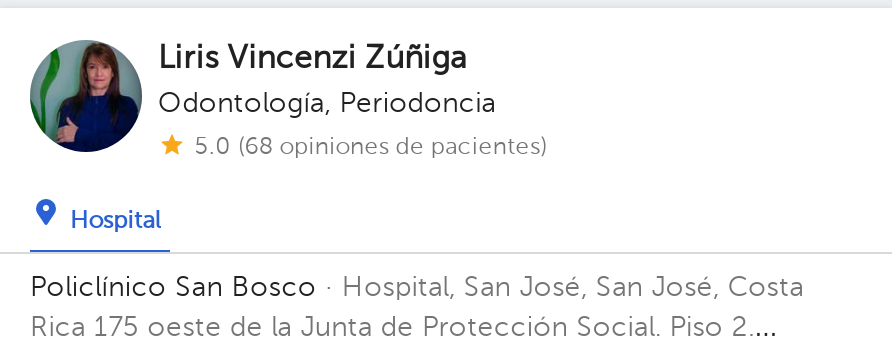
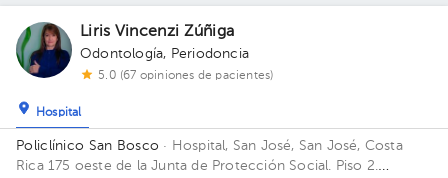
[194,136,547,160] 5.0 (68 opiniones de pacientes) -> [98,70,273,82] 5.0 (67 opiniones de pacientes)

